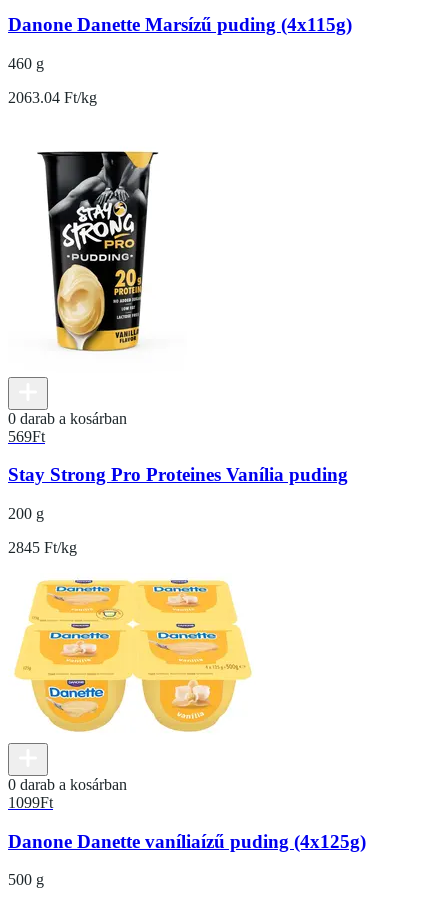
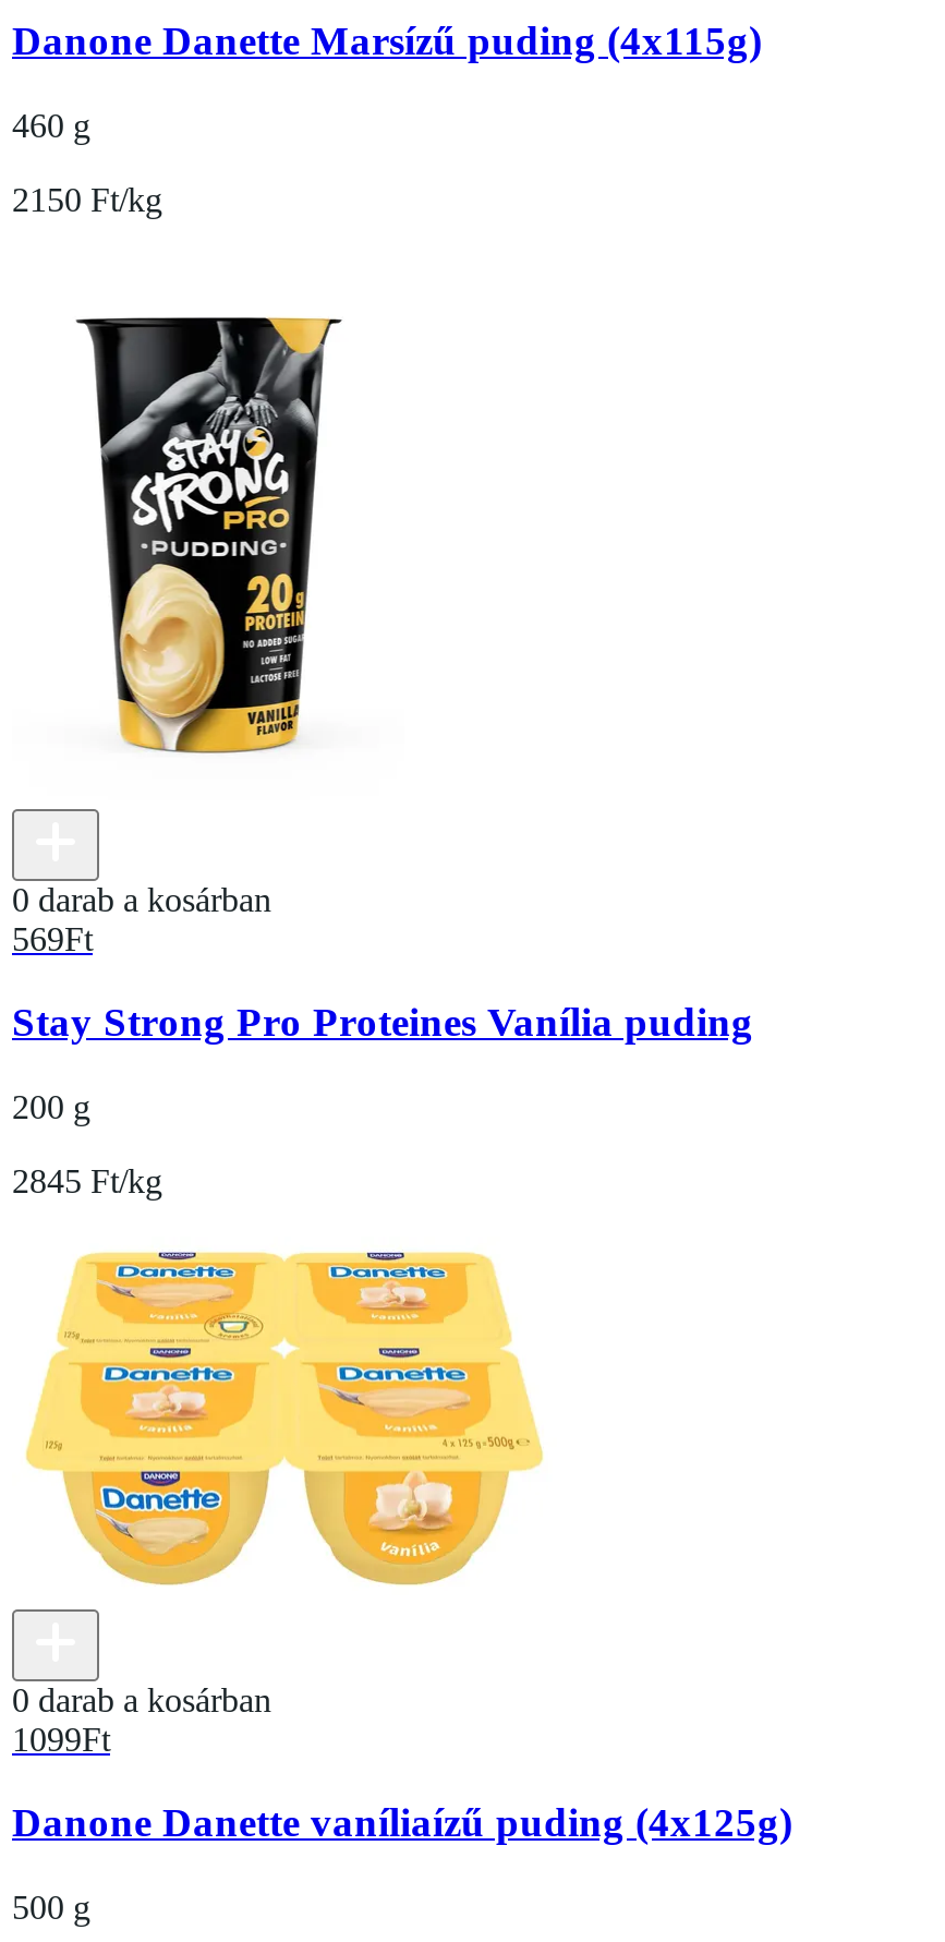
[8,89,97,106] 2063.04 Ft/kg -> [12,180,162,217] 2150 Ft/kg

